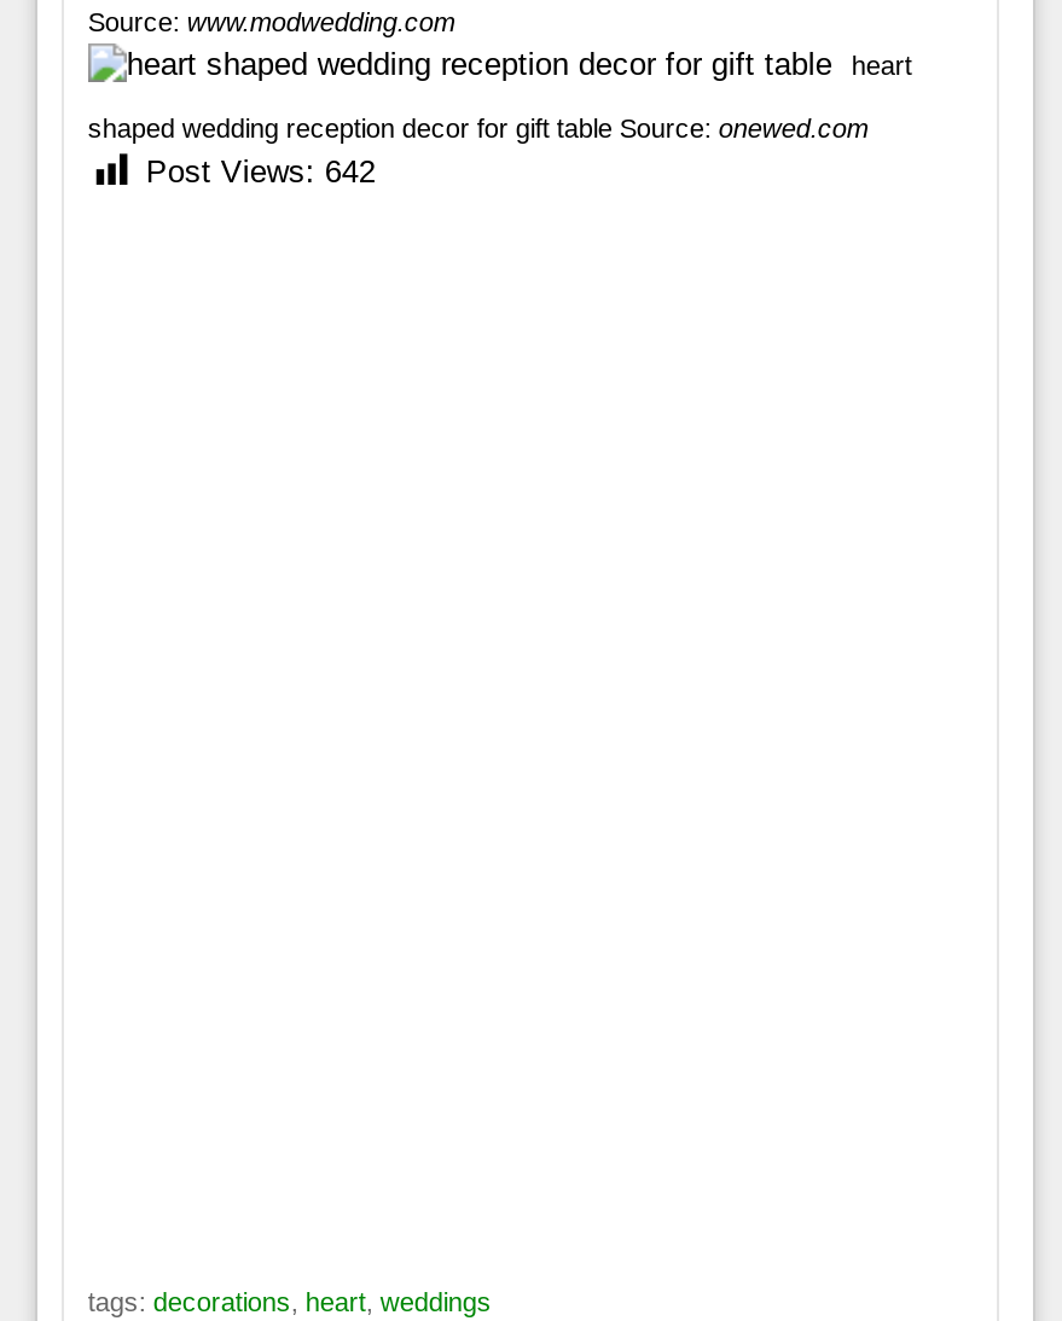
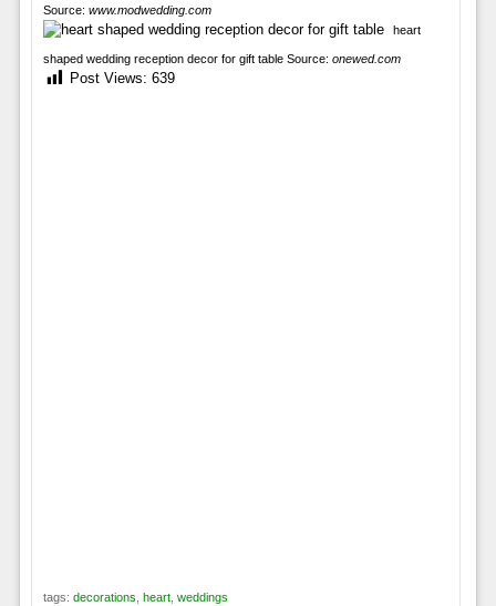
[146,153,376,190] Post Views: 642 -> [70,70,175,87] Post Views: 639

